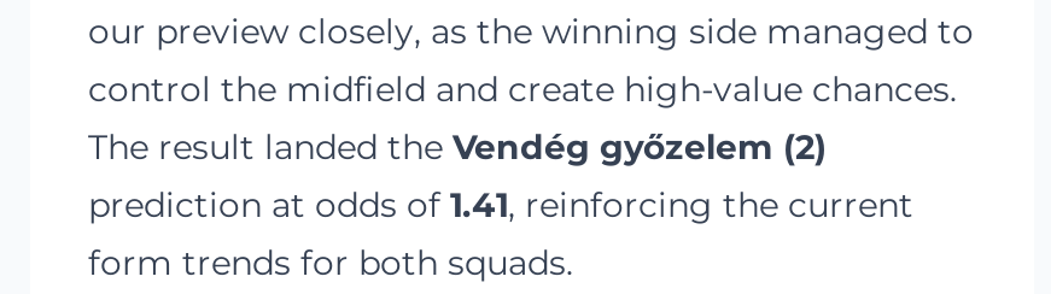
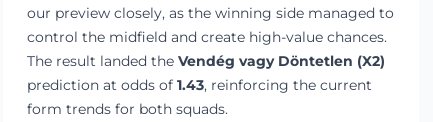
[88,125,913,227] The result landed the Vendég győzelem (2) | prediction at odds of 1.41, reinforcing the current -> [27,52,385,94] The result landed the Vendég vagy Döntetlen (X2) | prediction at odds of 1.43, reinforcing the current

